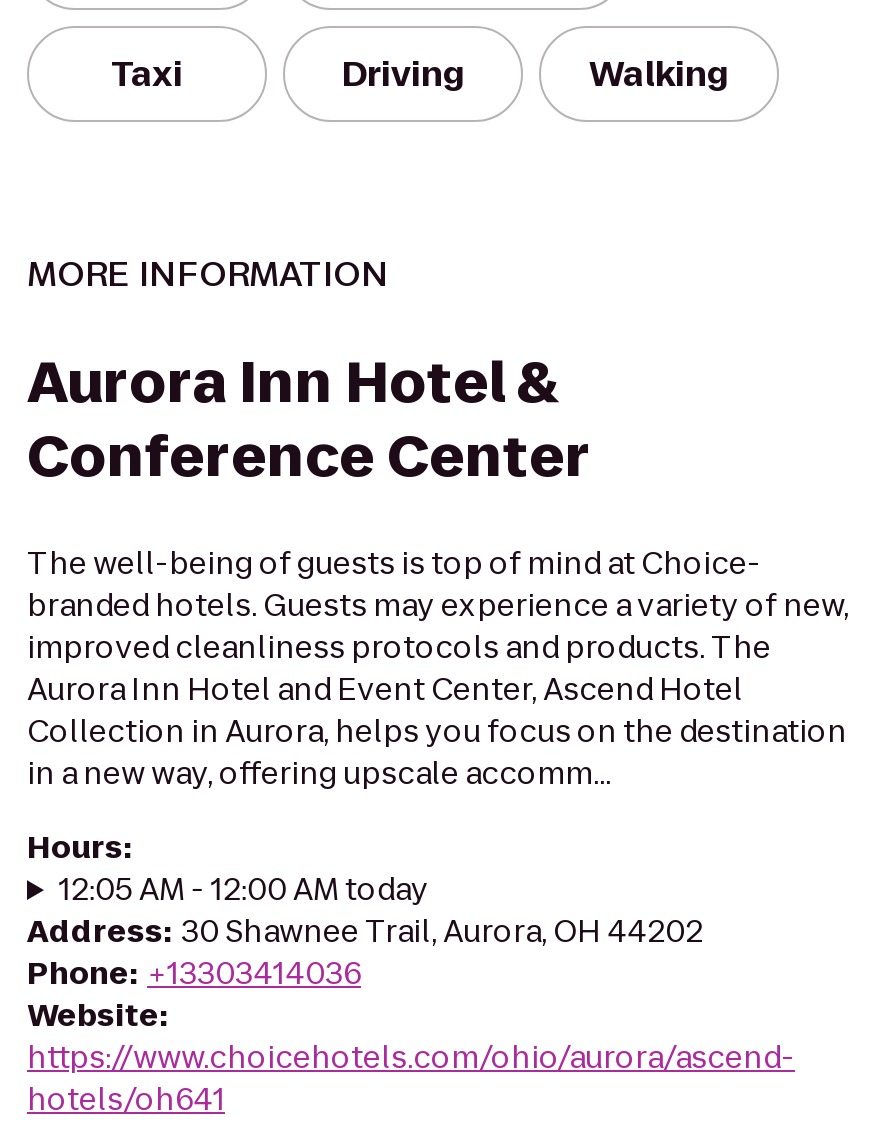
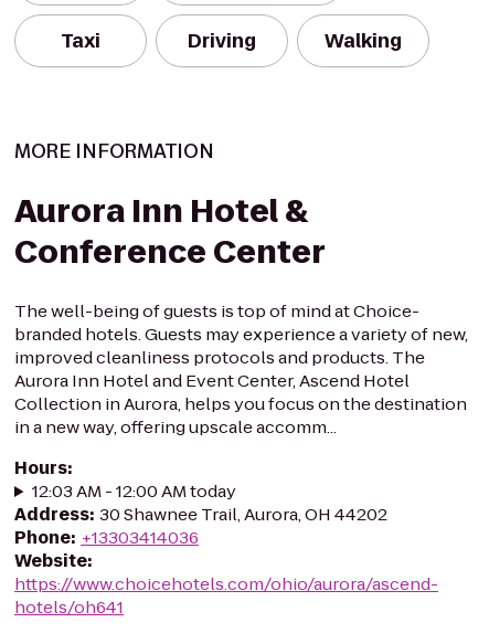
[59,868,429,910] 12:05 AM - 12:00 AM today -> [32,479,236,503] 12:03 AM - 12:00 AM today

